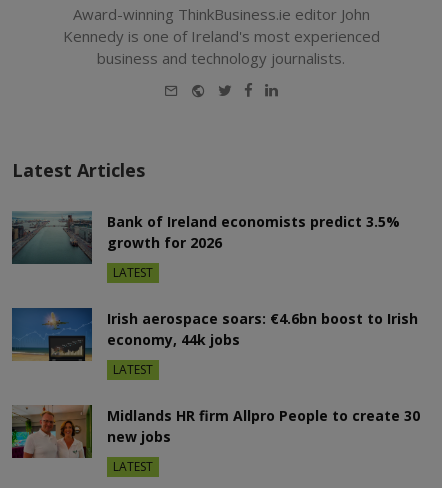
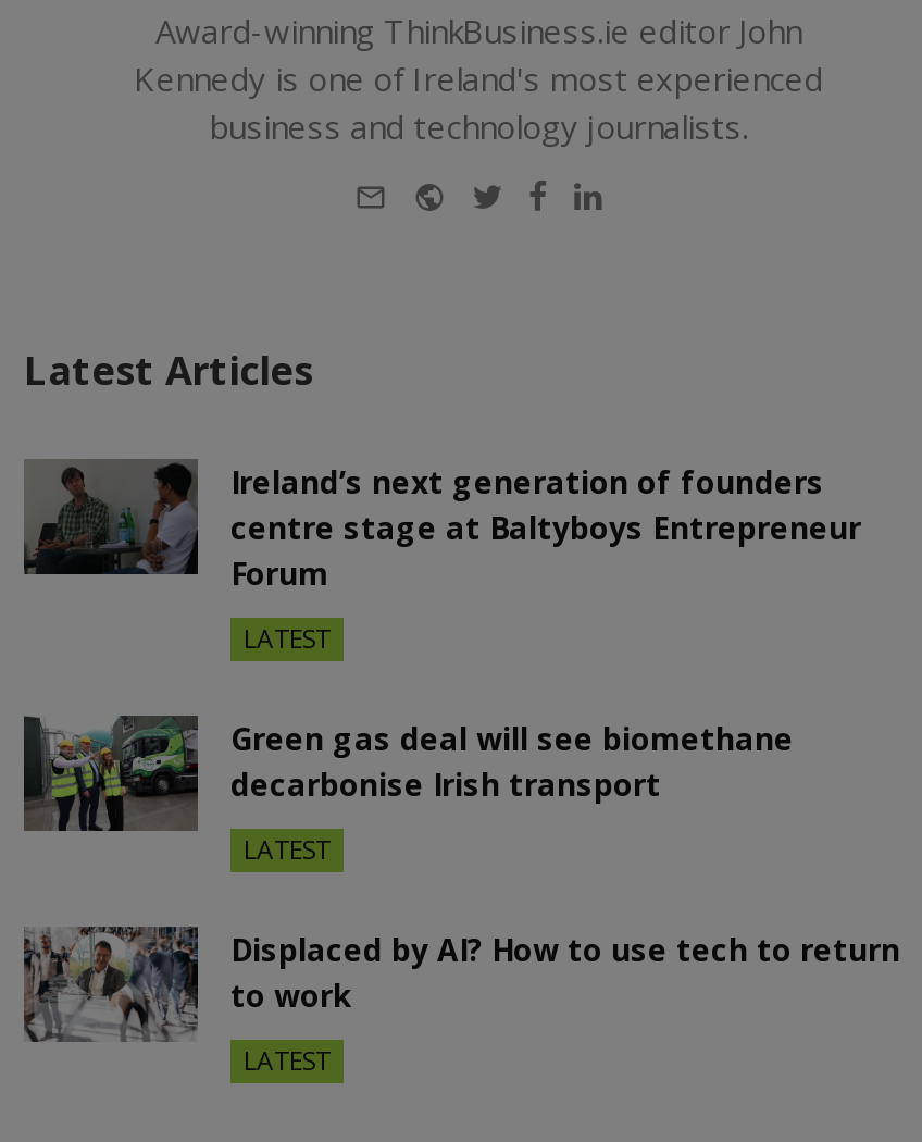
[12,211,400,265] [image] | Bank of Ireland economists predict 3.5% | growth for 2026 -> [24,459,861,593] [image] | Ireland’s next generation of founders | centre stage at Baltyboys Entrepreneur | Forum
[11,307,418,362] [image] | Irish aerospace soars: €4.6bn boost to Irish | economy, 44k jobs -> [22,713,794,833] [image] | Green gas deal will see biomethane | decarbonise Irish transport
[11,404,420,459] [image] | Midlands HR firm Allpro People to create 30 | new jobs -> [22,924,900,1044] [image] | Displaced by AI? How to use tech to return | to work

